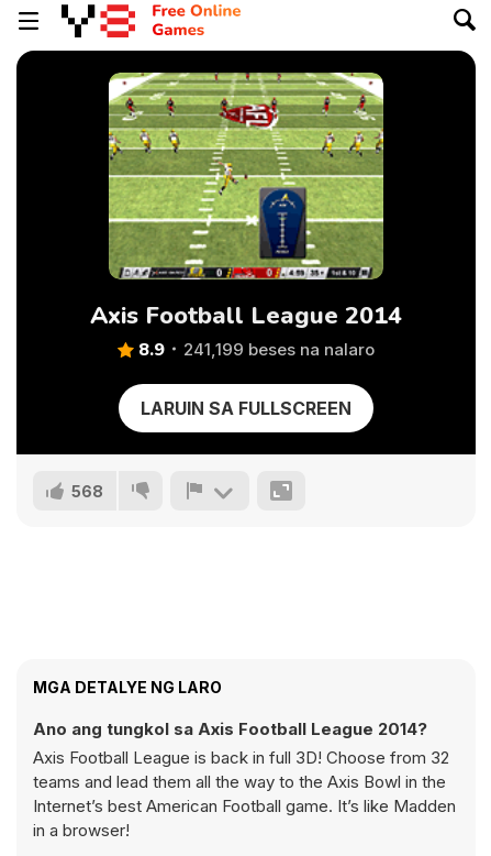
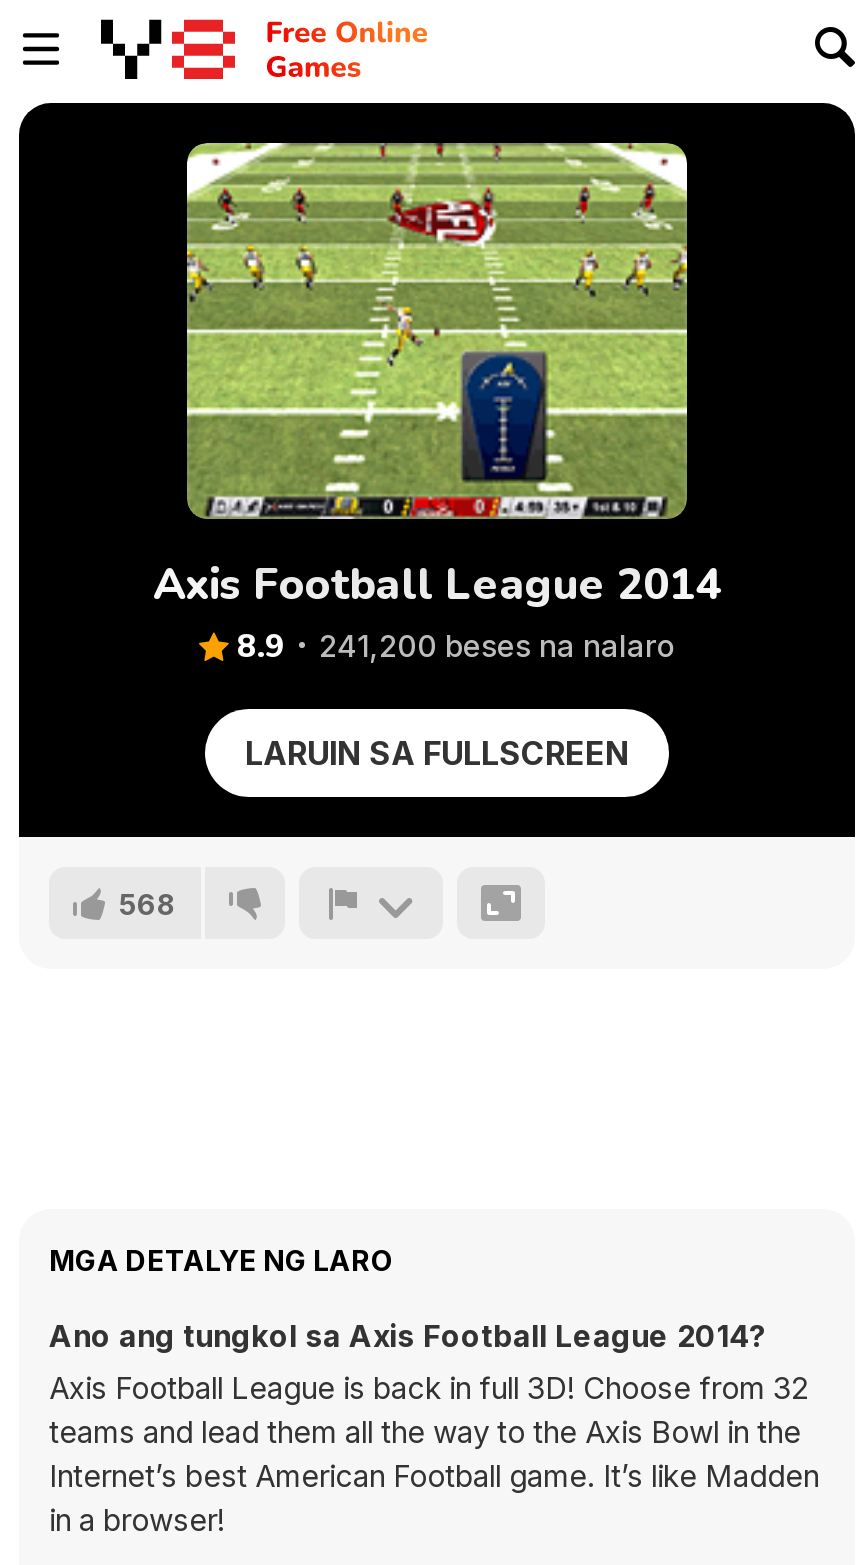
[183,339,375,360] 241,199 beses na nalaro -> [319,627,675,665] 241,200 beses na nalaro

